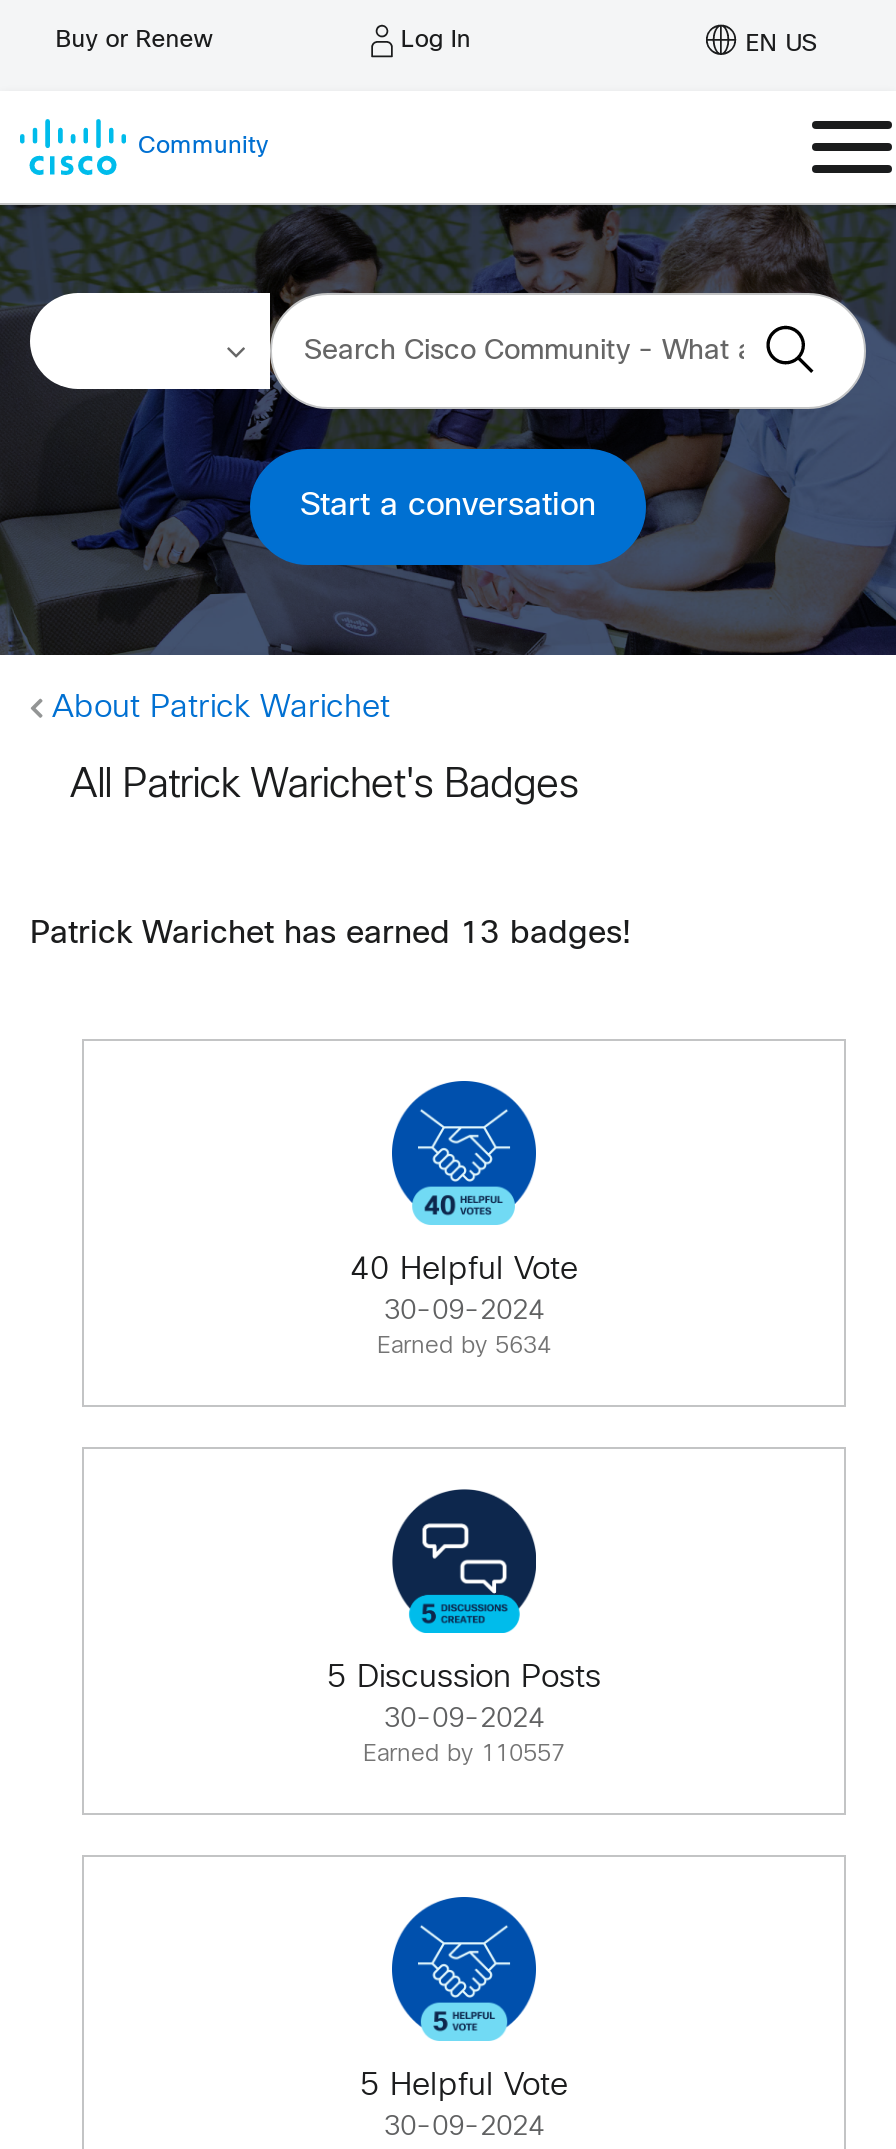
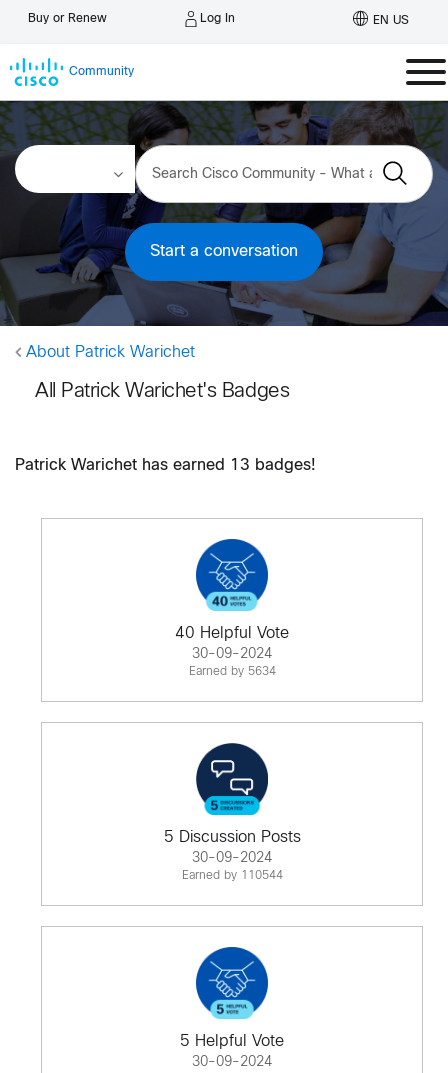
[363,1743,565,1767] Earned by 110557 -> [181,870,282,882] Earned by 110544

